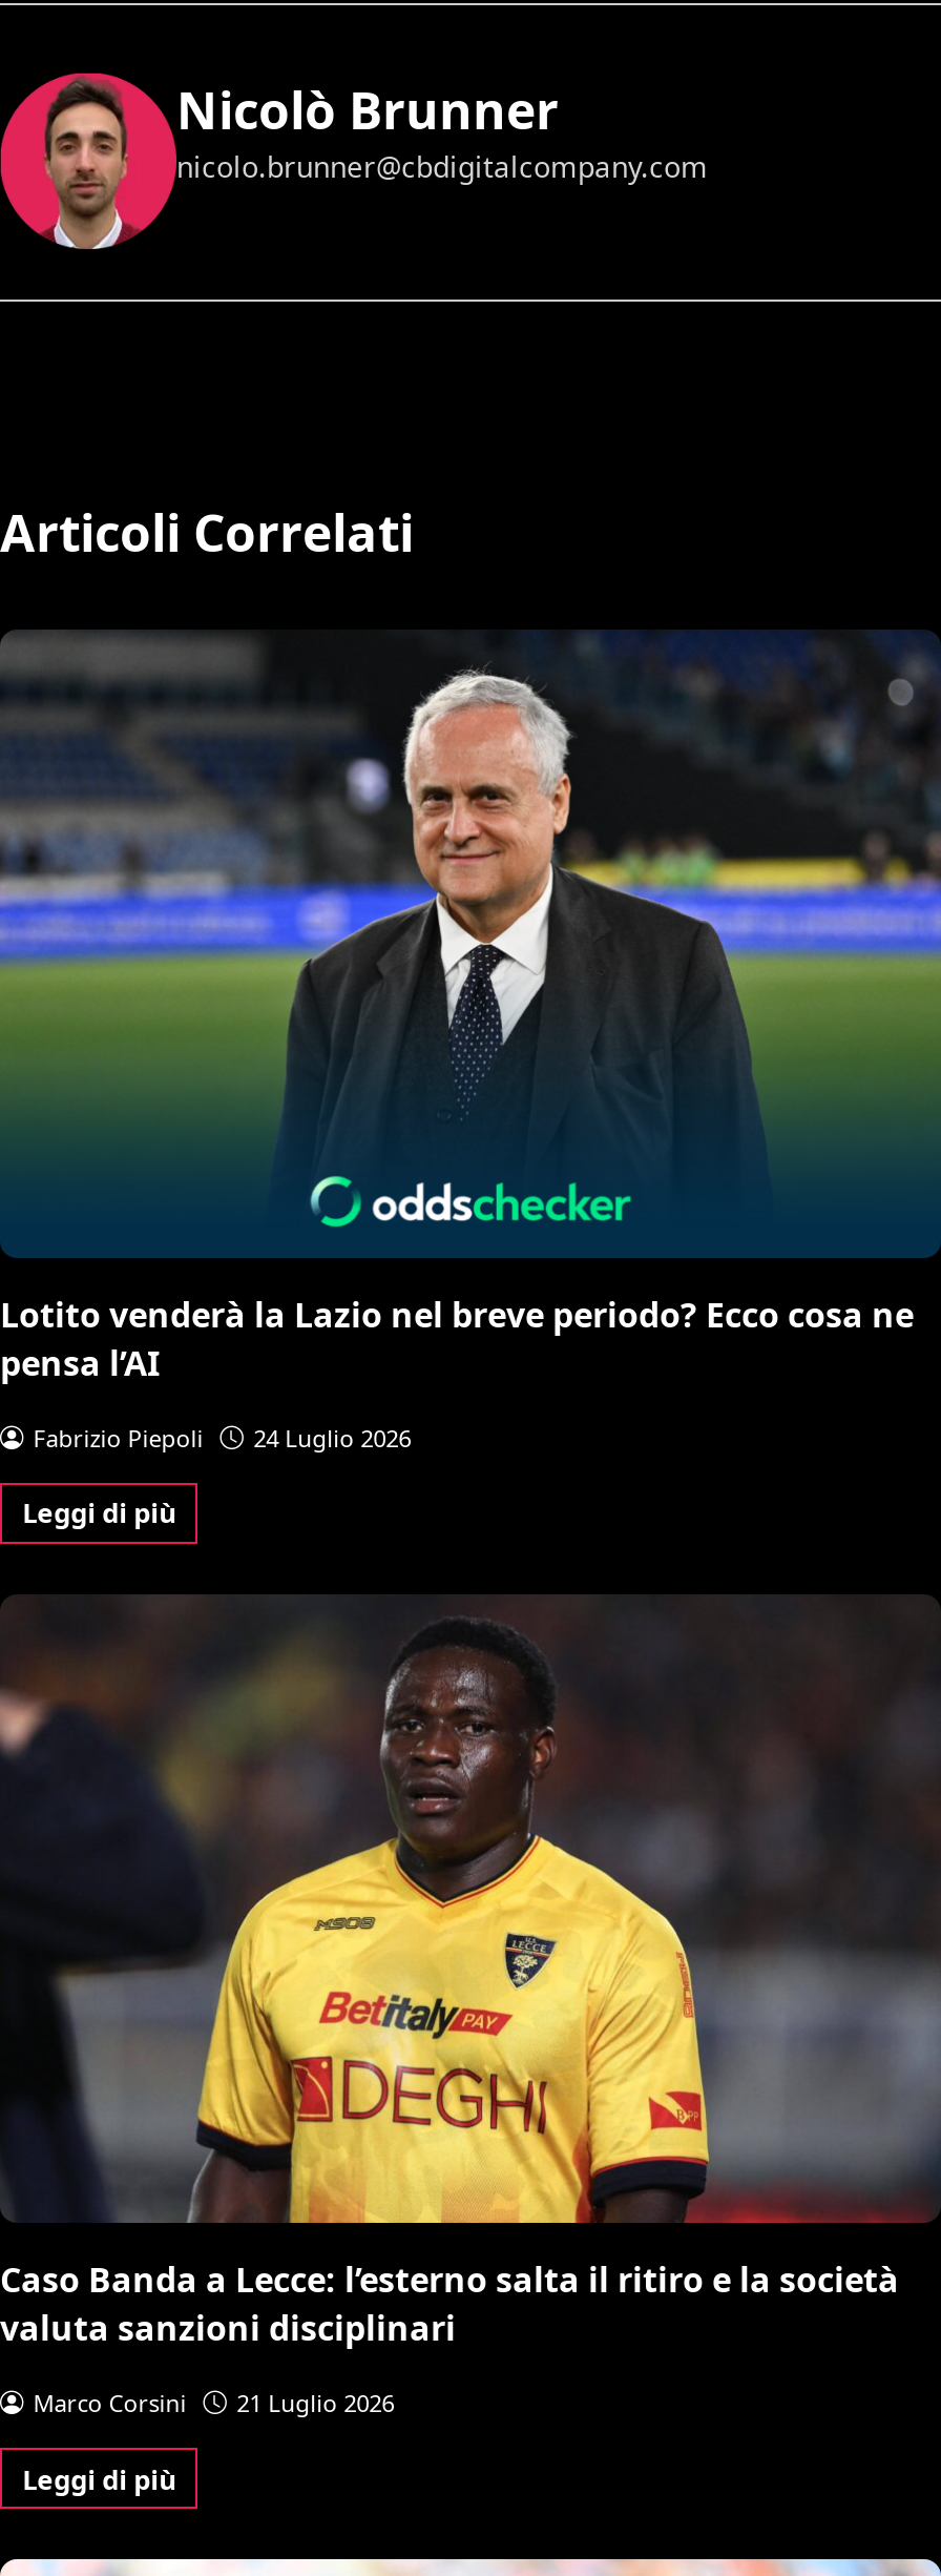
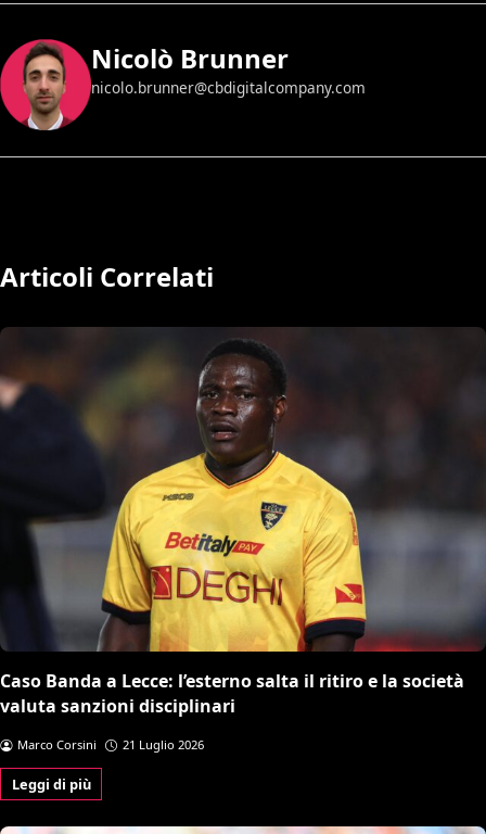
[0,634,935,1532] [image] | Lotito venderà la Lazio nel breve periodo? Ecco cosa ne | pensa l’AI | Fabrizio Piepoli | 24 Luglio 2026 | Leggi di più -> none

